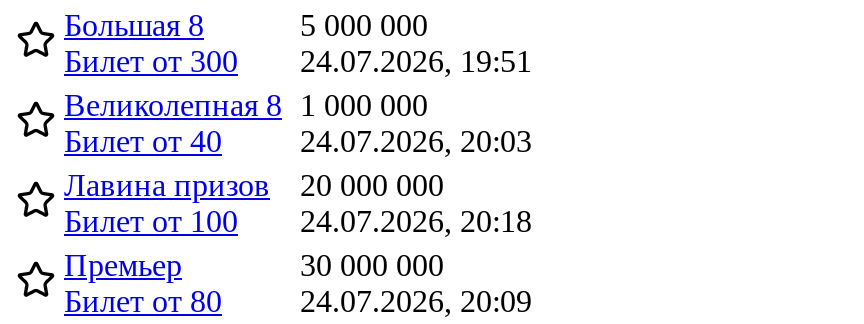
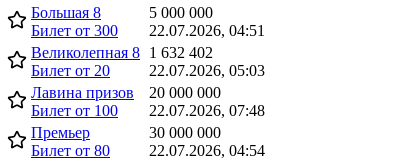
[64,43,532,77] Билет от 300 24.07.2026, 19:51 -> [31,21,265,38] Билет от 300 22.07.2026, 04:51
[64,87,428,121] Великолепная 8 1 000 000 -> [31,43,213,60] Великолепная 8 1 632 402
[64,123,222,157] Билет от 40 -> [31,61,110,78] Билет от 20
[300,123,532,157] 24.07.2026, 20:03 -> [149,61,265,78] 22.07.2026, 05:03
[64,203,532,237] Билет от 100 24.07.2026, 20:18 -> [31,101,265,118] Билет от 100 22.07.2026, 07:48
[300,283,532,317] 24.07.2026, 20:09 -> [149,141,265,158] 22.07.2026, 04:54

